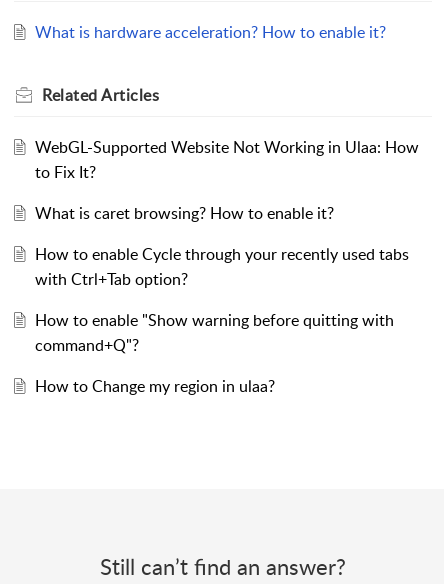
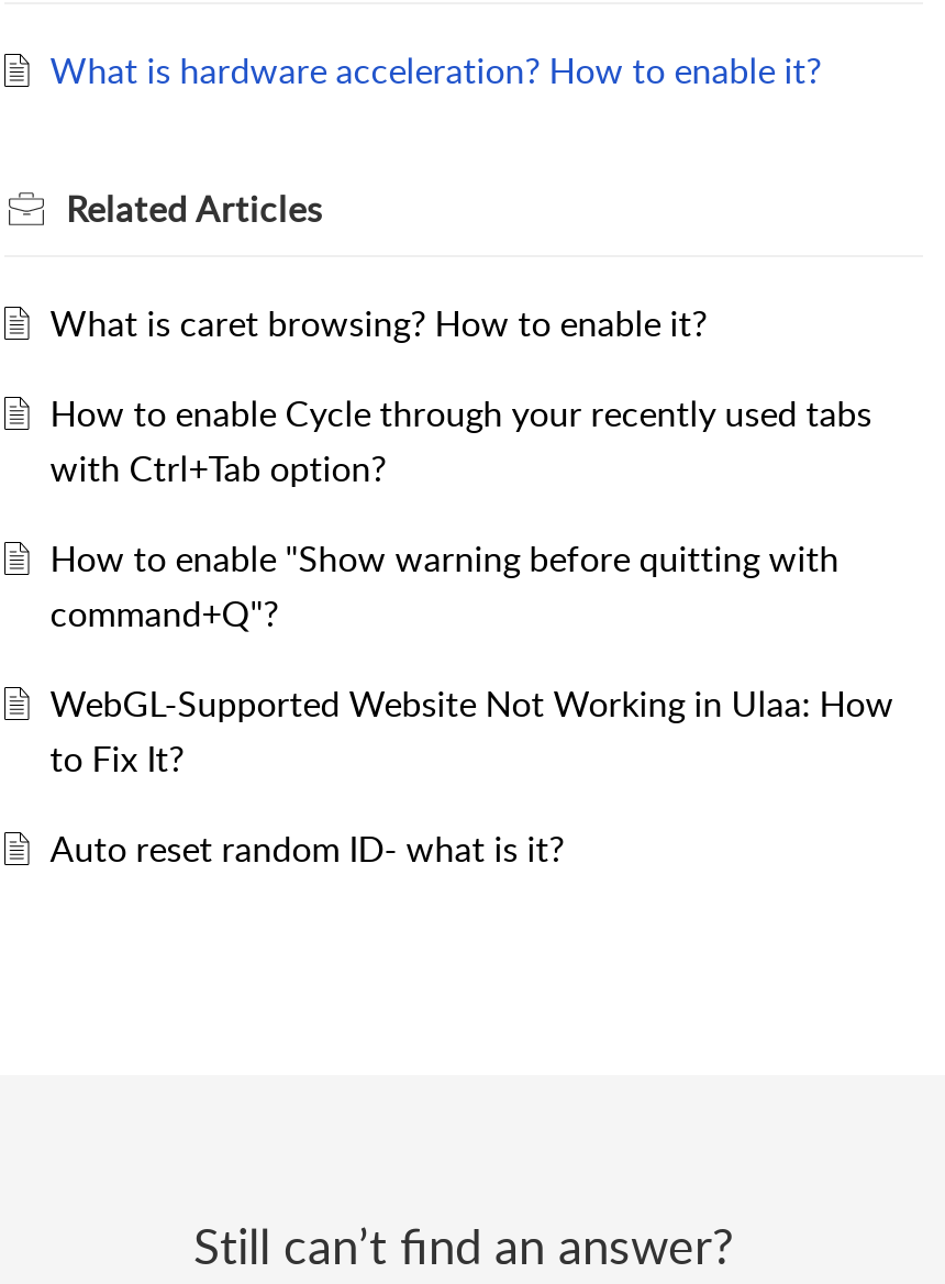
moved [35,136,419,183] -> [50,680,894,783]: WebGL-Supported Website Not Working in Ulaa: How | to Fix It?
moved [35,202,409,356] -> [50,299,872,638]: What is caret browsing? How to enable it? | How to enable Cycle through your recently used tabs | with Ctrl+Tab option? | How to enable "Show warning before quitting with | command+Q"?
[35,375,275,397] How to Change my region in ulaa? -> [50,825,564,873] Auto reset random ID- what is it?

